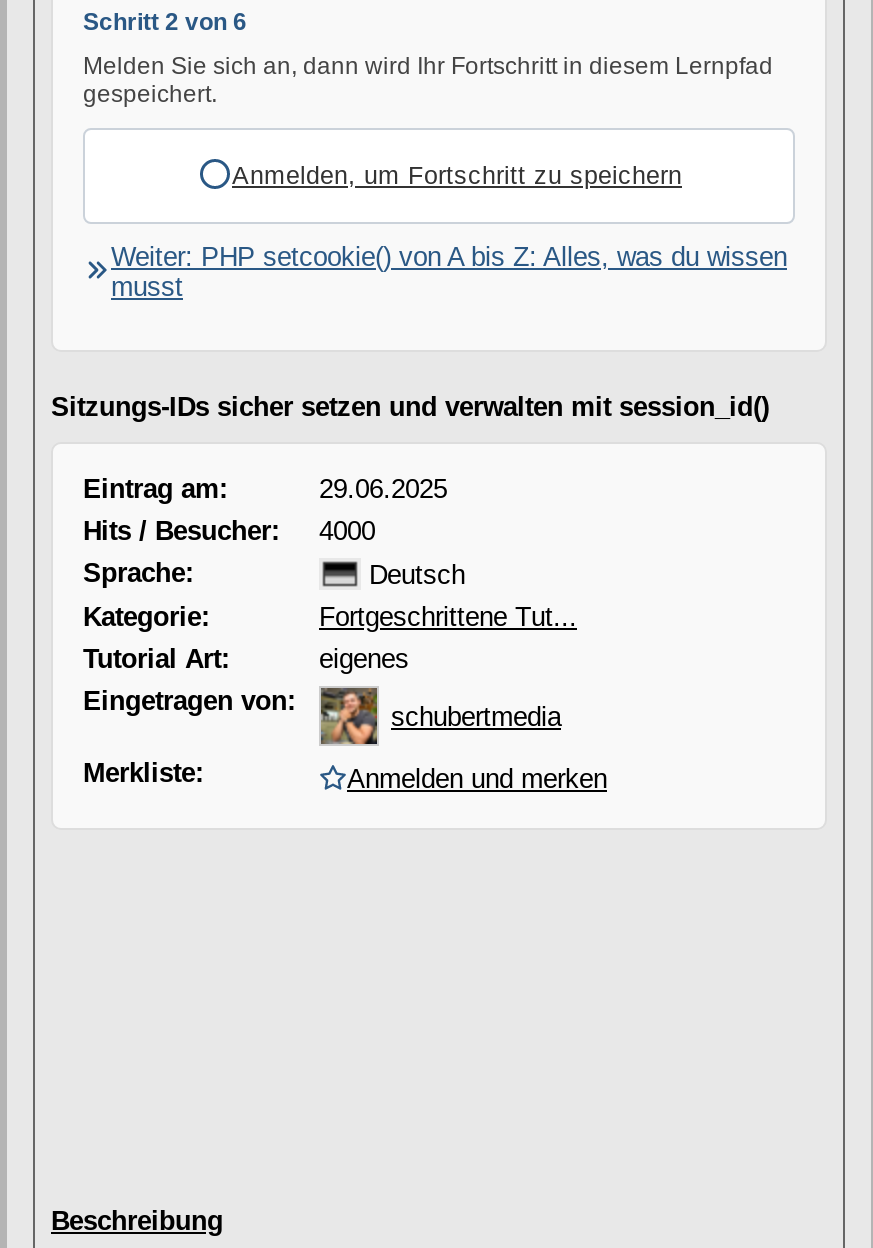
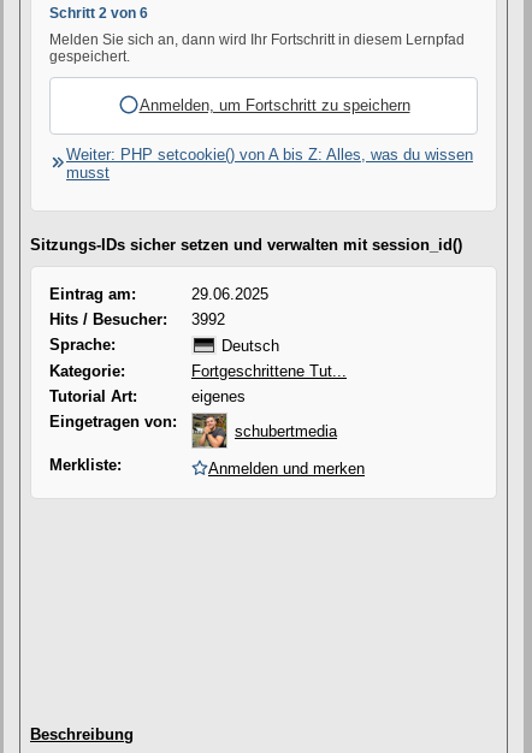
[83,517,375,547] Hits / Besucher: 4000 -> [49,311,225,329] Hits / Besucher: 3992

